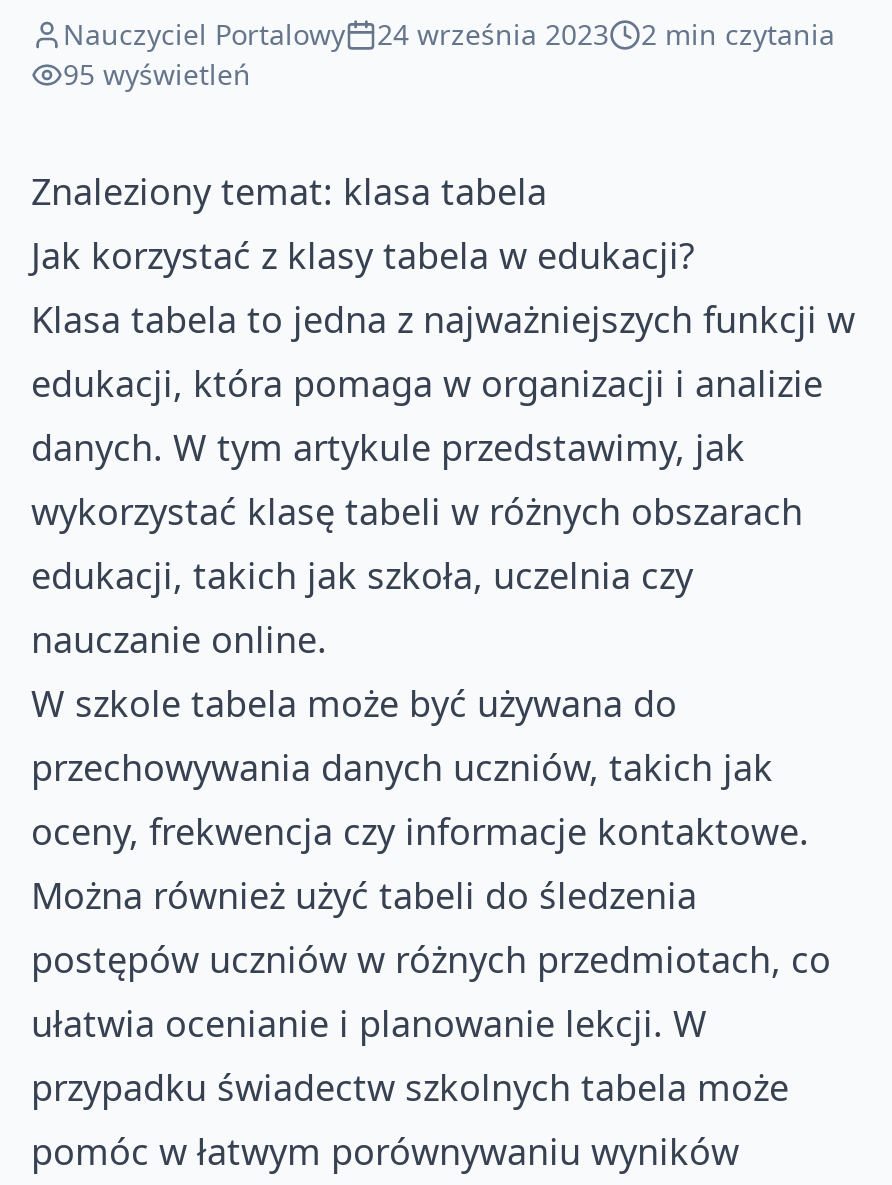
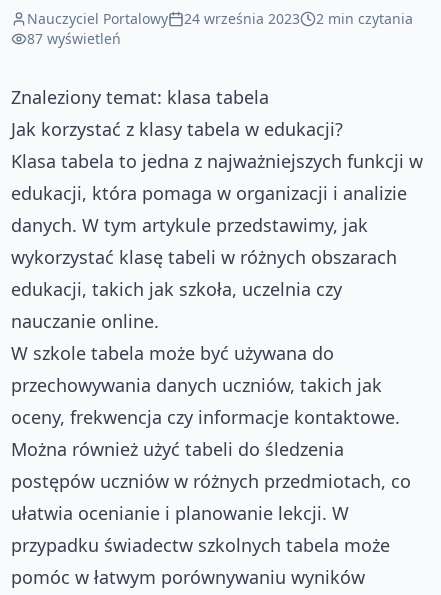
[63,55,251,93] 95 wyświetleń -> [27,29,121,48] 87 wyświetleń

